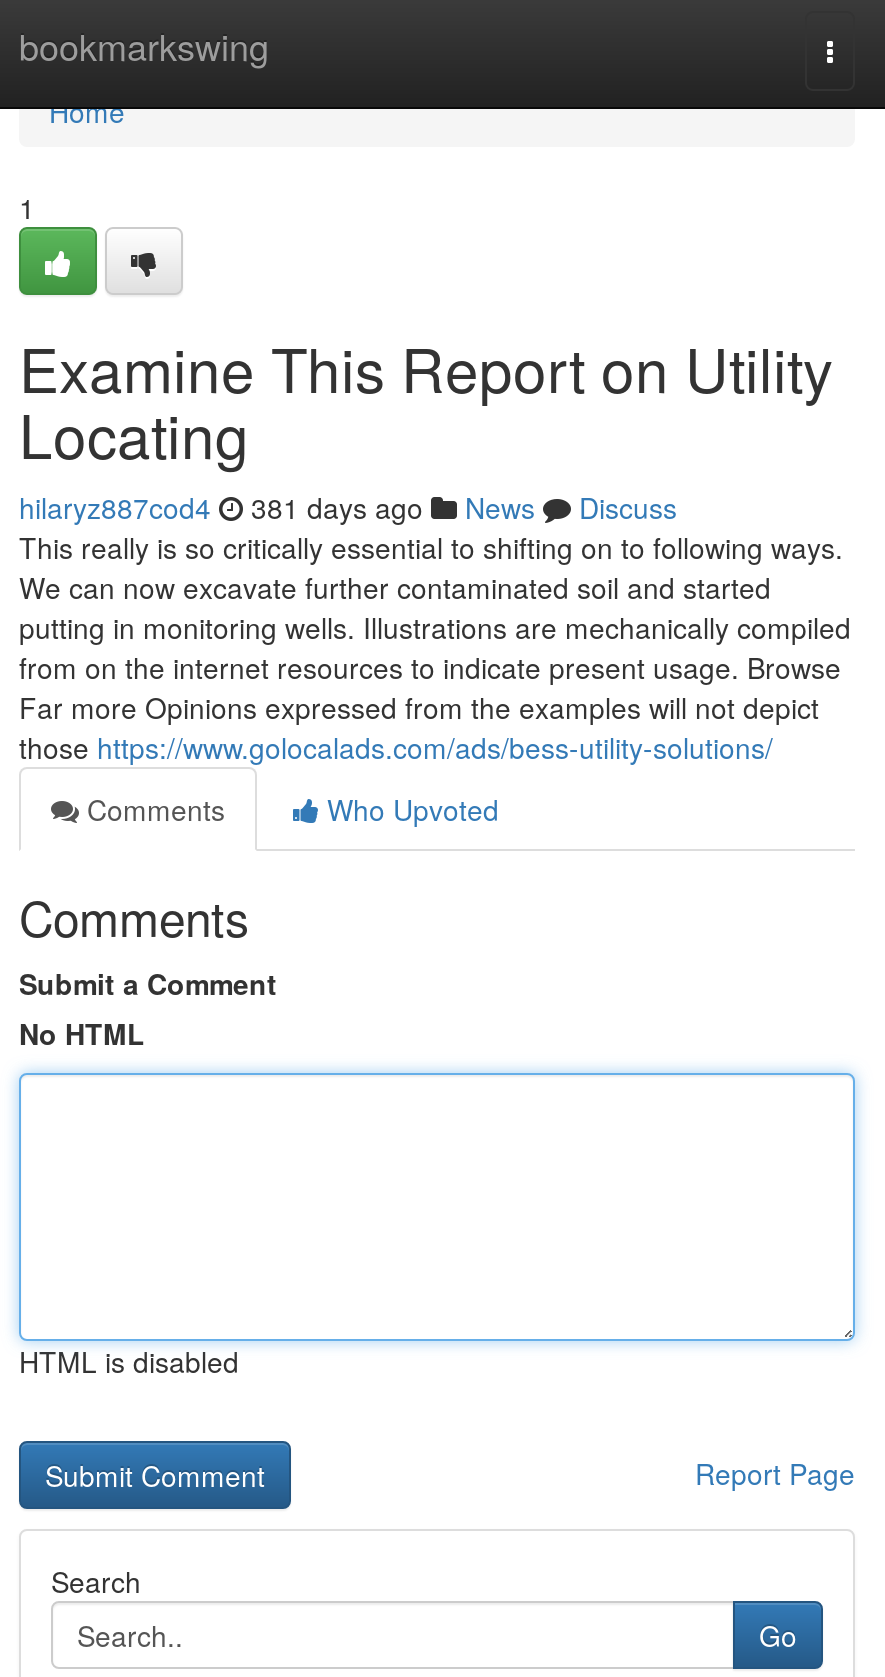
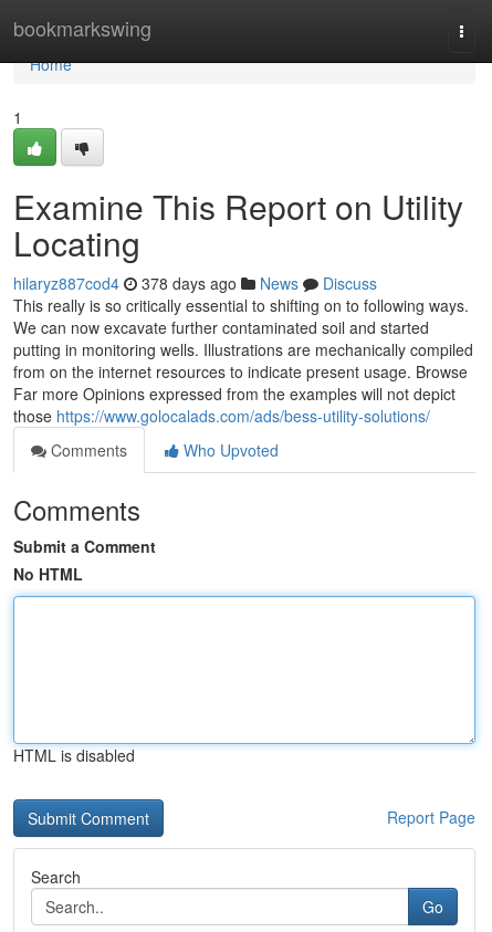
[19,487,677,527] hilaryz887cod4 381 days ago News Discuss -> [13,272,377,294] hilaryz887cod4 378 days ago News Discuss

